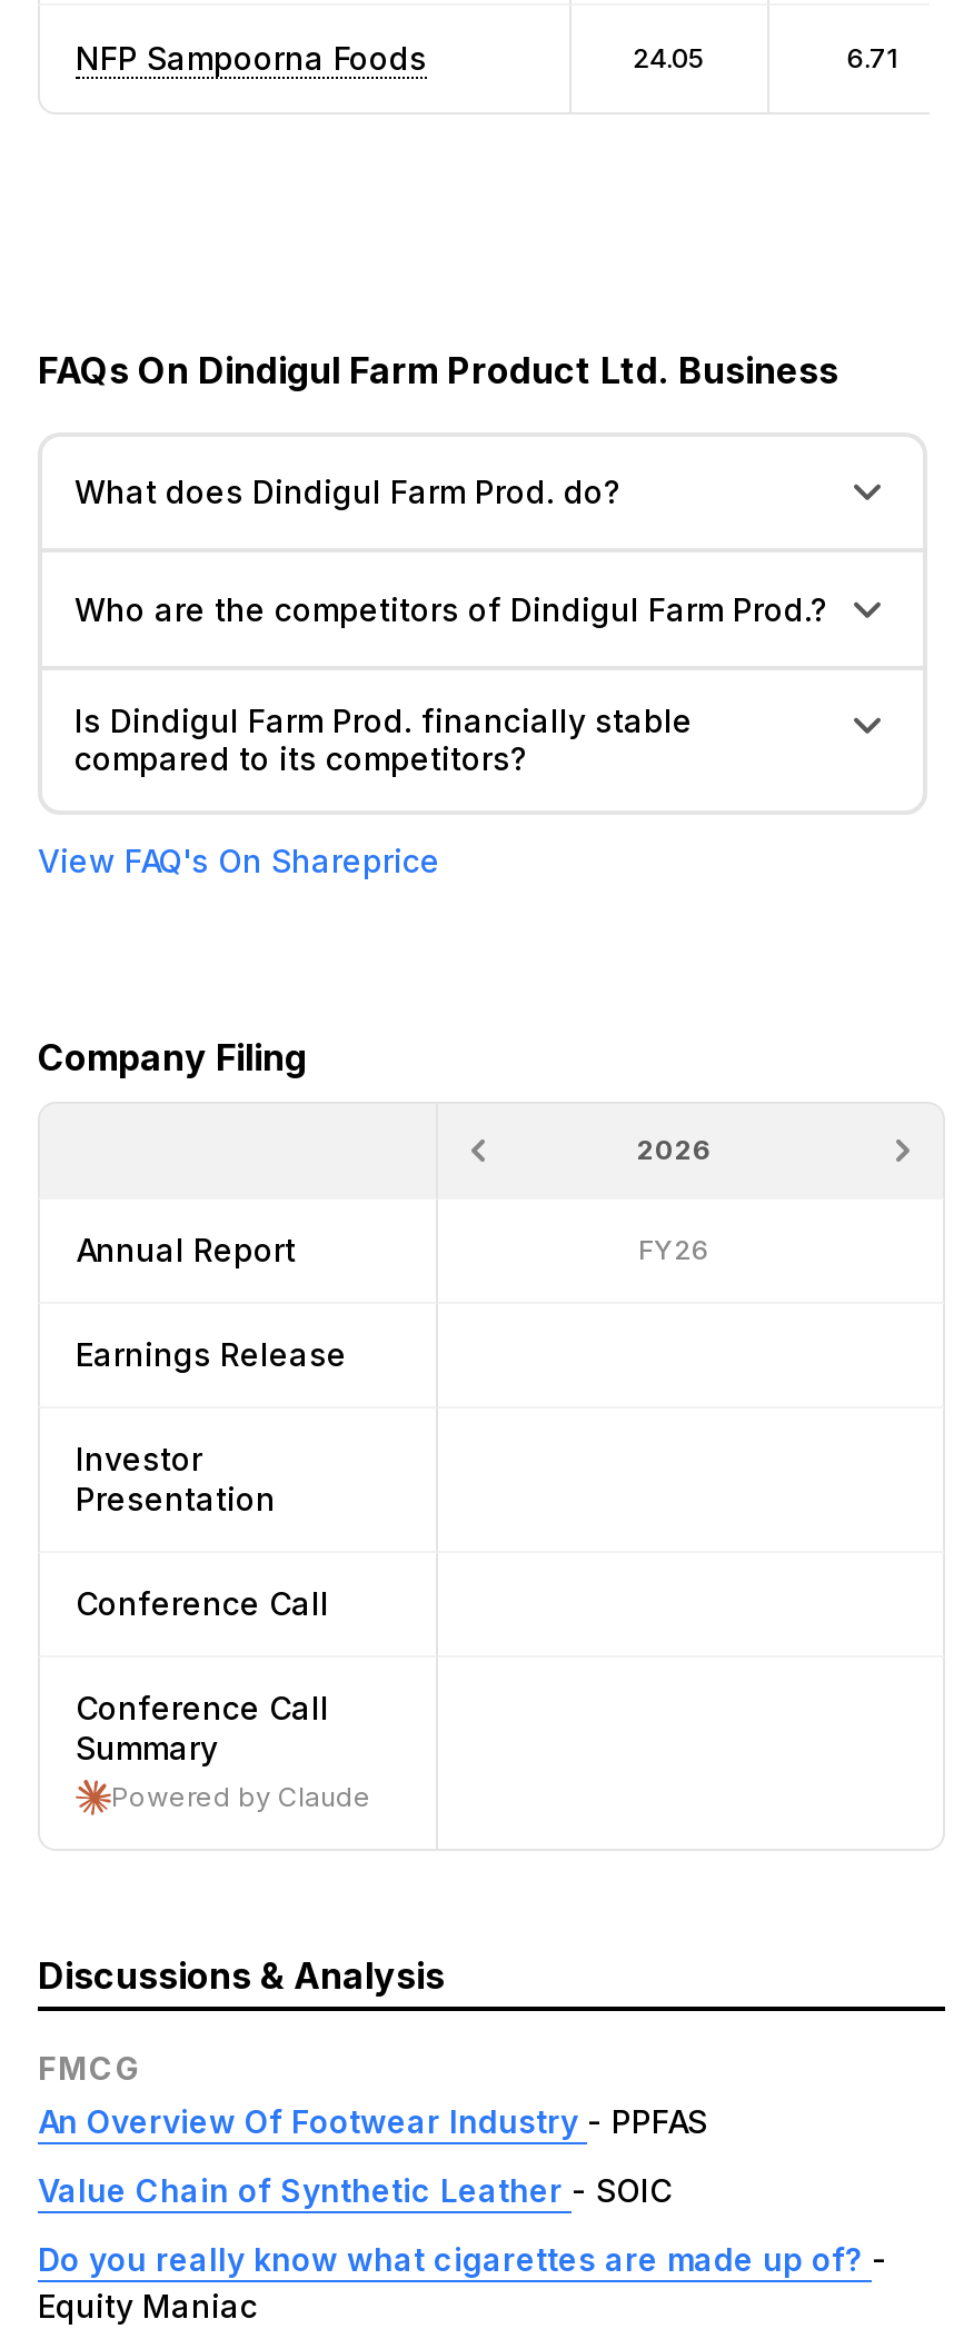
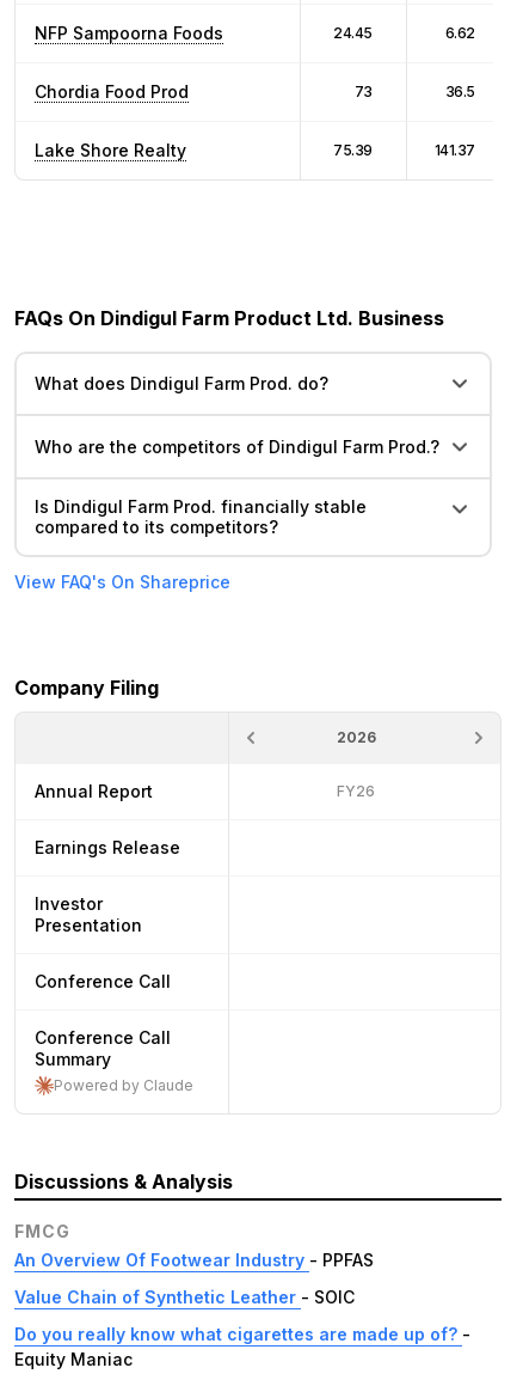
[632,41,896,74] 24.05 | 6.71 -> [35,24,475,160] 24.45 | 6.62 | Chordia Food Prod | 73 | 36.5 | Lake Shore Realty | 75.39 | 141.37

